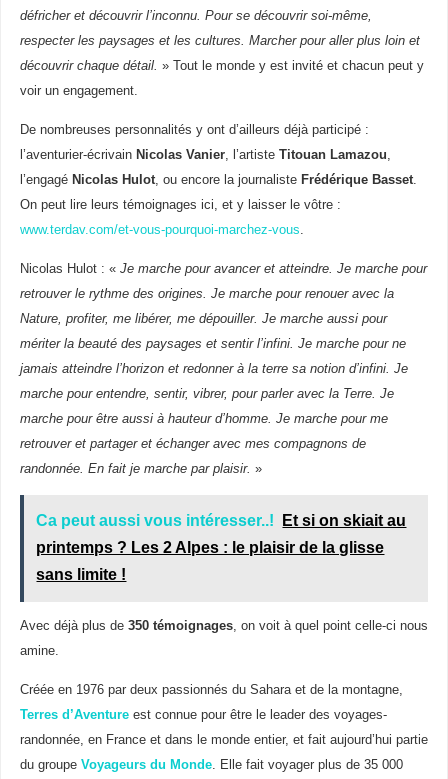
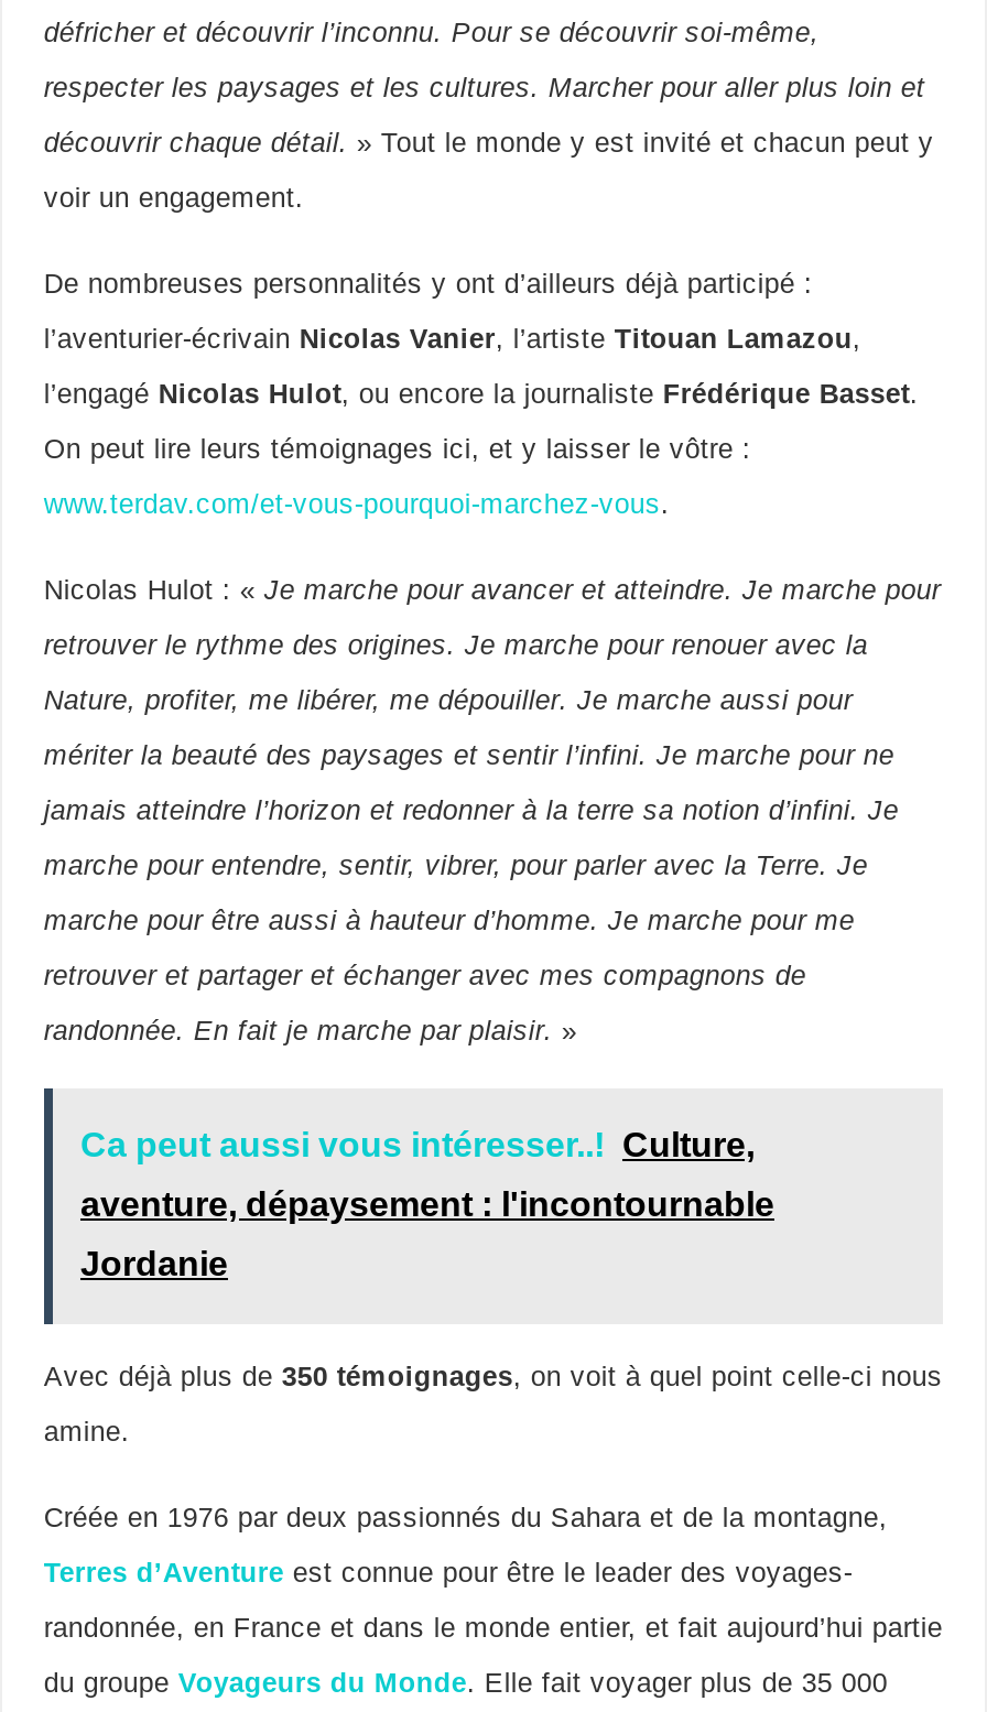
[36,512,406,529] Ca peut aussi vous intéresser..! Et si on skiait au -> [80,1126,755,1163] Ca peut aussi vous intéresser..! Culture,
[36,539,384,556] printemps ? Les 2 Alpes : le plaisir de la glisse -> [80,1185,774,1223] aventure, dépaysement : l'incontournable
[36,566,126,583] sans limite ! -> [80,1245,228,1282] Jordanie

